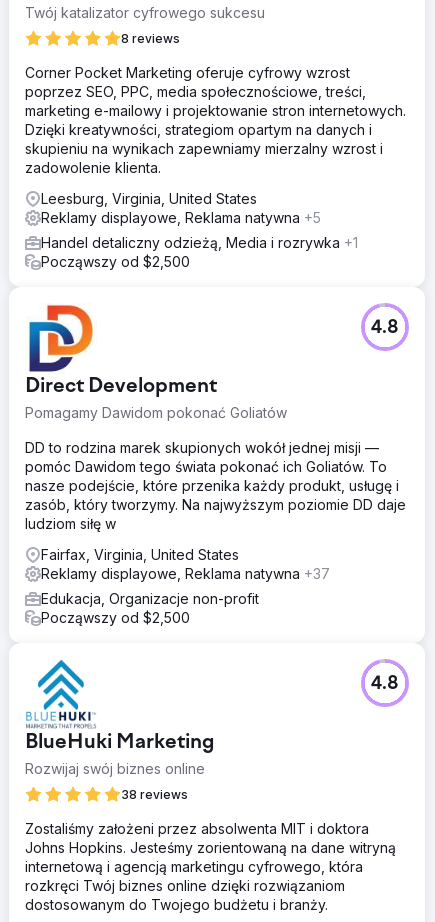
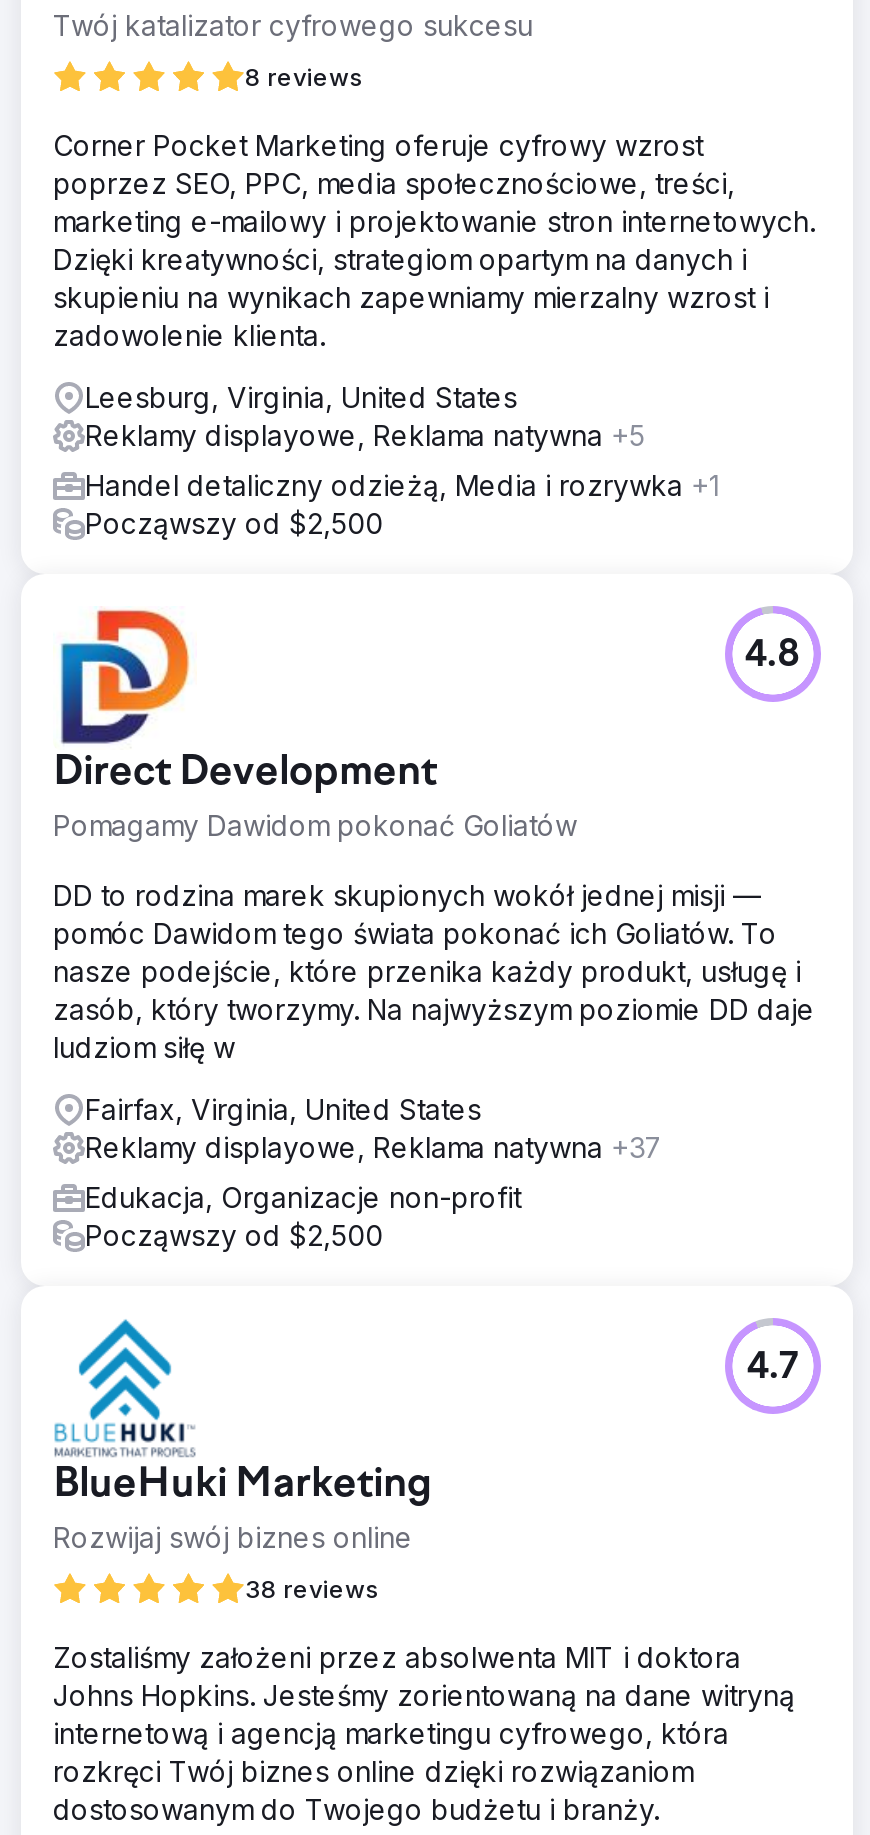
[371,675,399,694] 4.8 -> [747,1350,799,1388] 4.7

